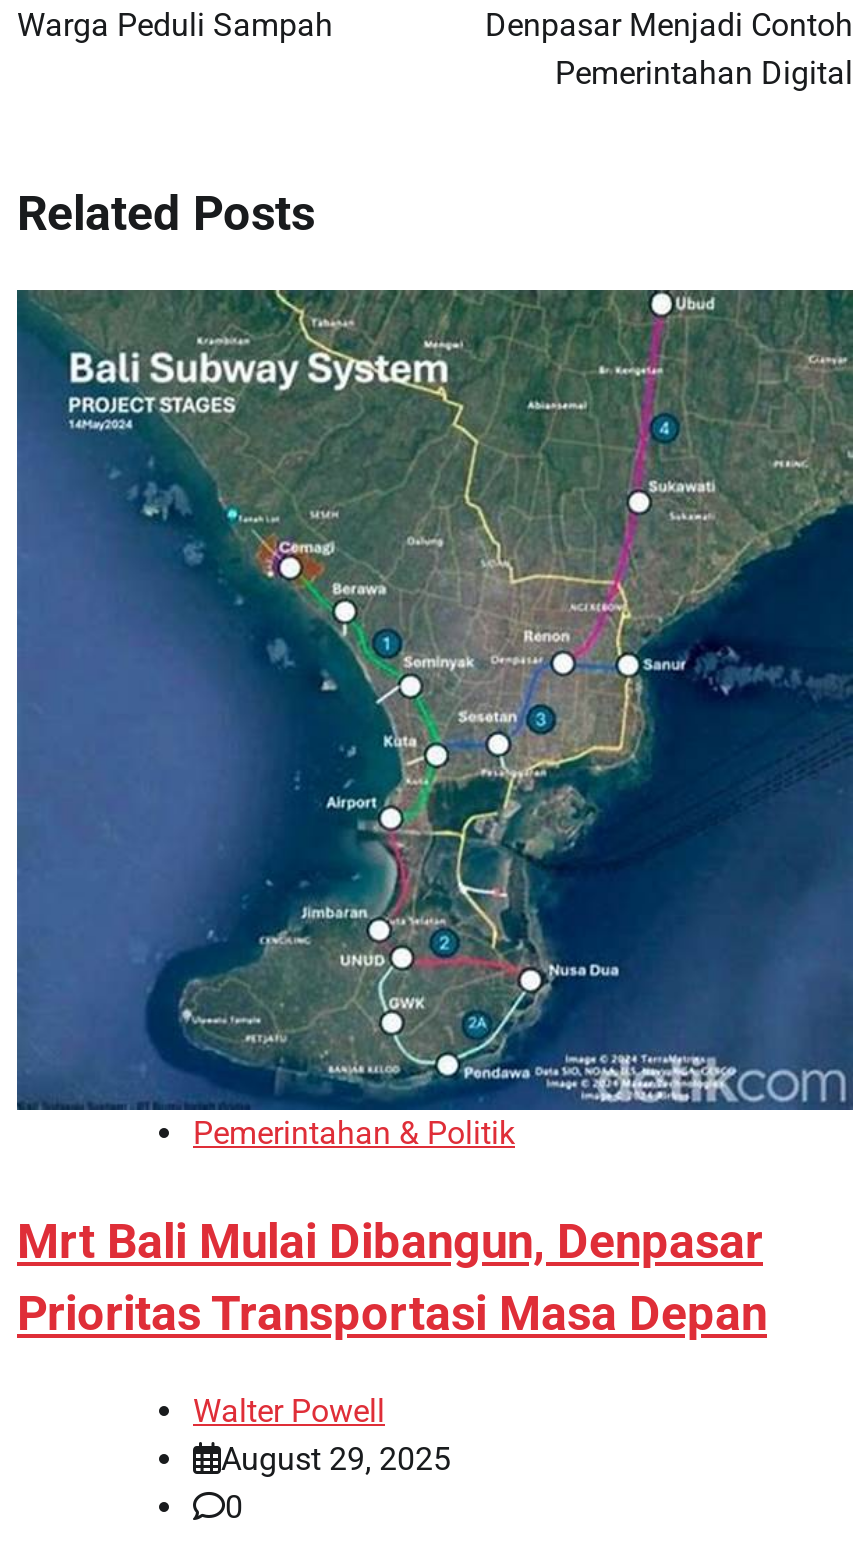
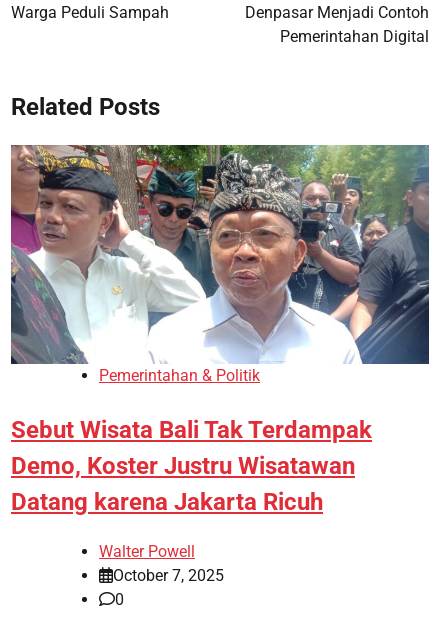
[15,290,855,1114] [image] -> [10,144,430,366] [image]
moved [193,1113,515,1151] -> [99,366,260,385]: Pemerintahan & Politik
[17,1213,767,1341] Mrt Bali Mulai Dibangun, Denpasar | Prioritas Transportasi Masa Depan -> [11,416,372,516] Sebut Wisata Bali Tak Terdampak | Demo, Koster Justru Wisatawan | Datang karena Jakarta Ricuh
[221,1441,451,1479] August 29, 2025 -> [113,566,224,585] October 7, 2025

